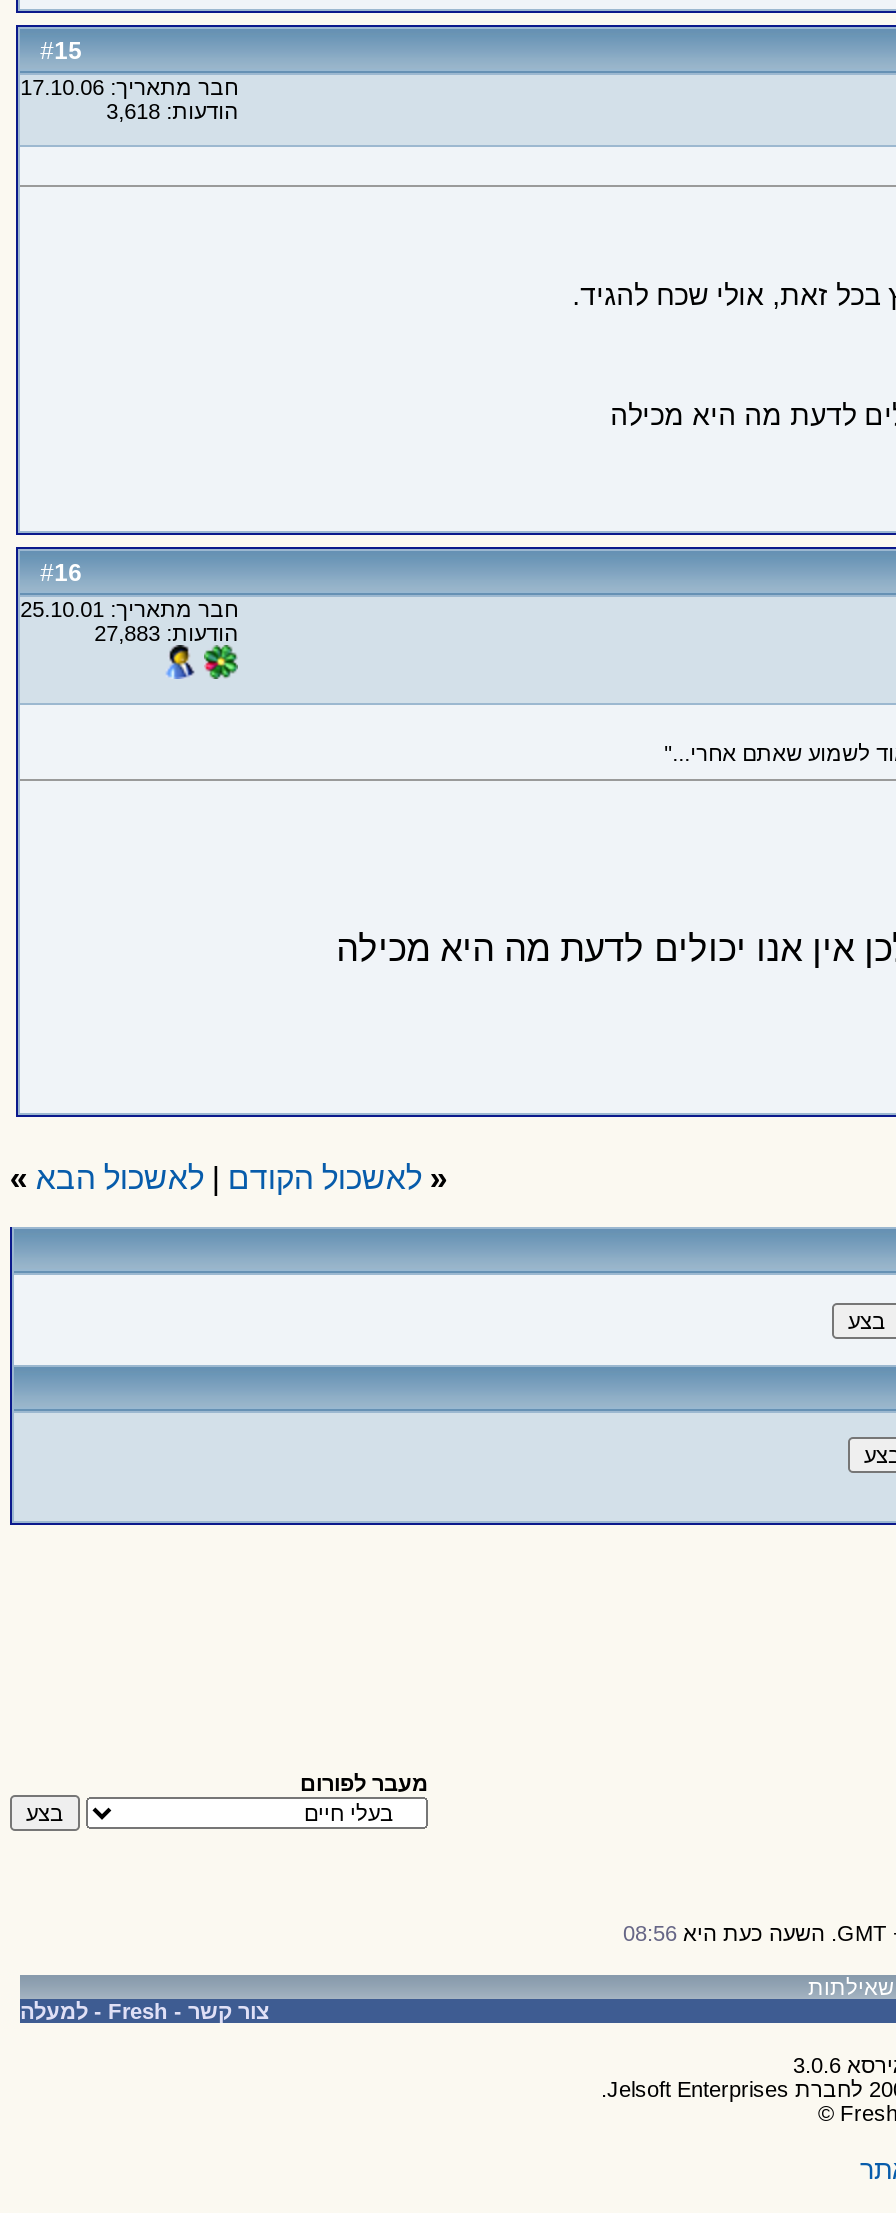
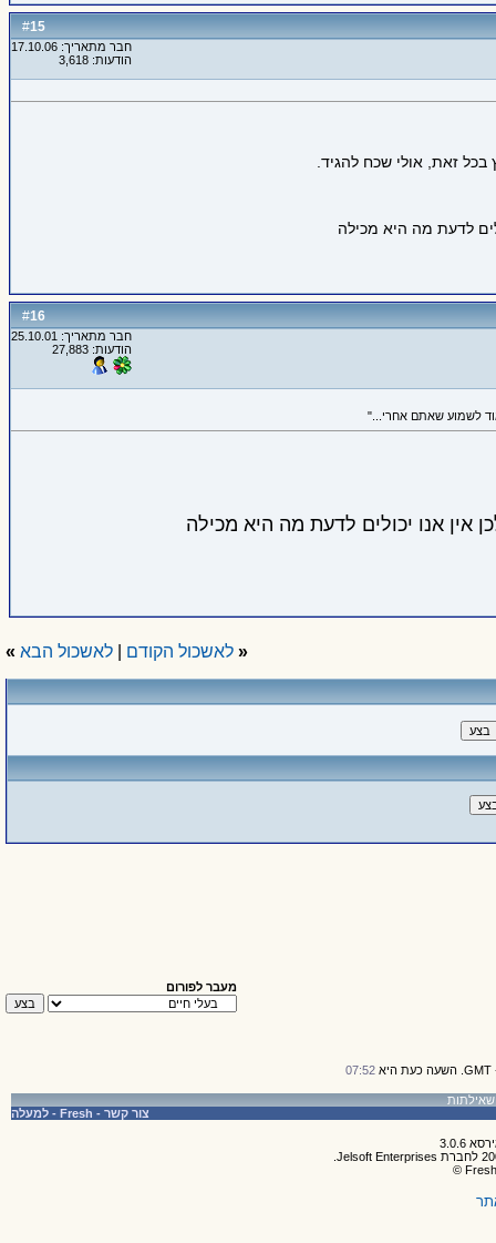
[623,1921,677,1945] 08:56 -> [345,1063,375,1077] 07:52

